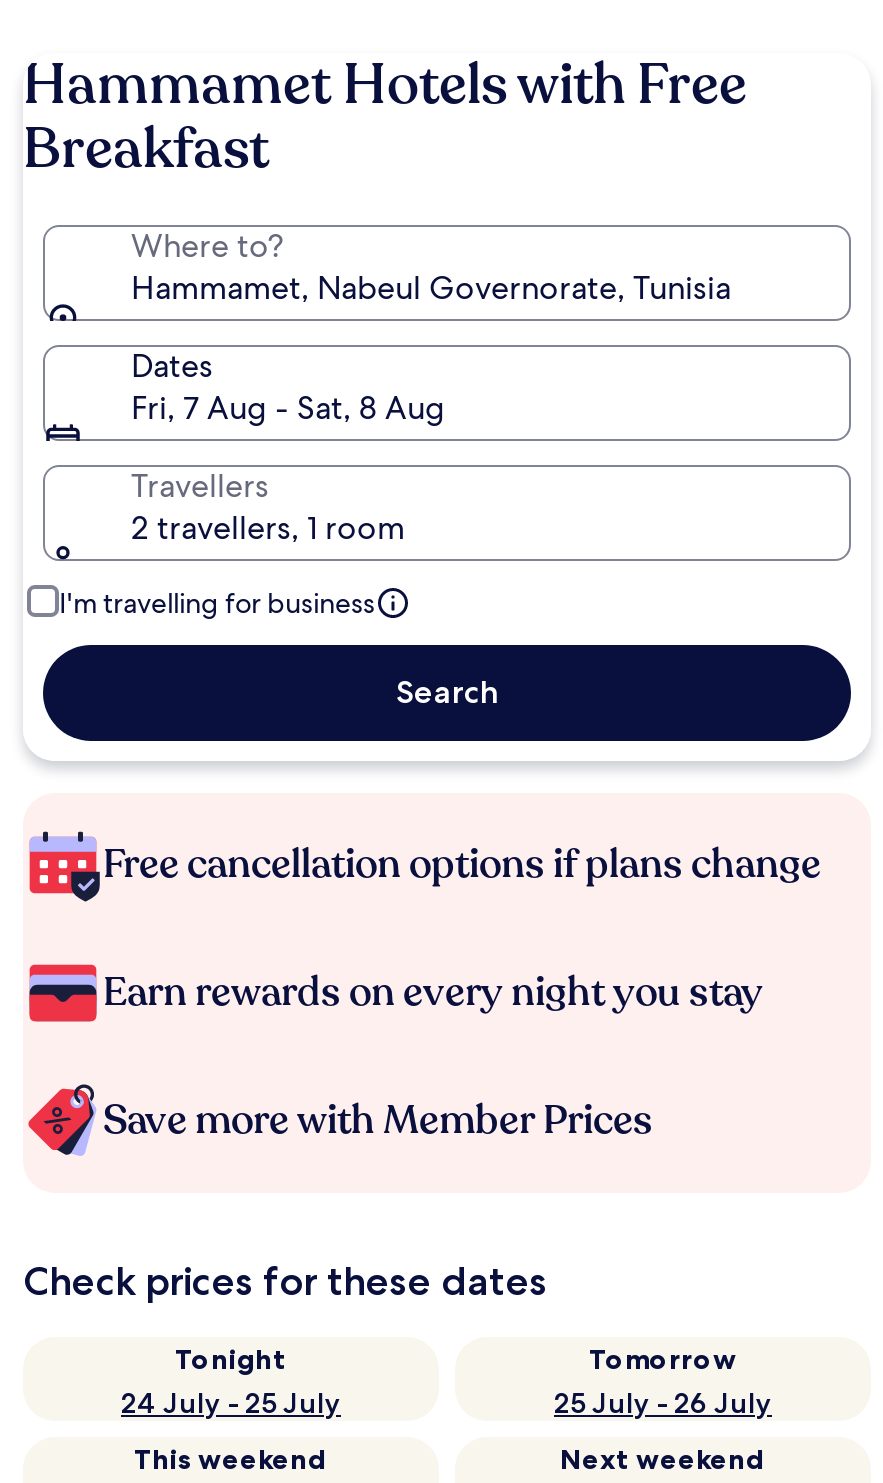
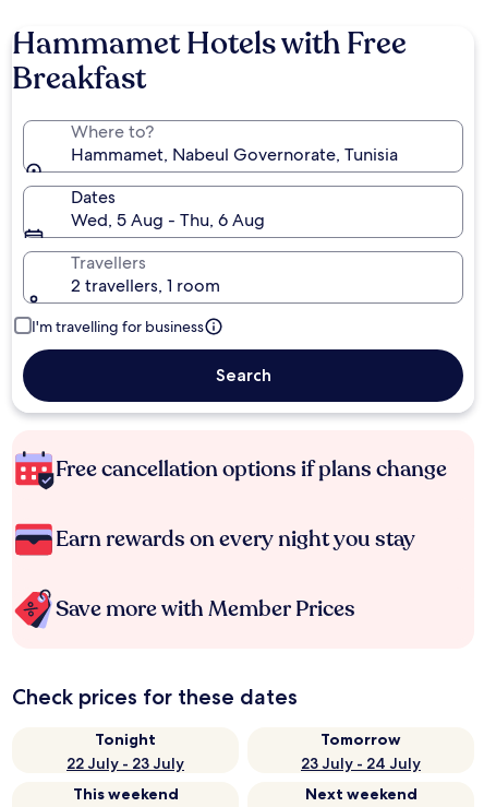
[131,387,445,429] Fri, 7 Aug - Sat, 8 Aug -> [71,209,265,232] Wed, 5 Aug - Thu, 6 Aug
[121,1385,341,1421] 24 July - 25 July -> [66,753,184,773] 22 July - 23 July
[554,1385,772,1421] 25 July - 26 July -> [301,753,421,773] 23 July - 24 July

